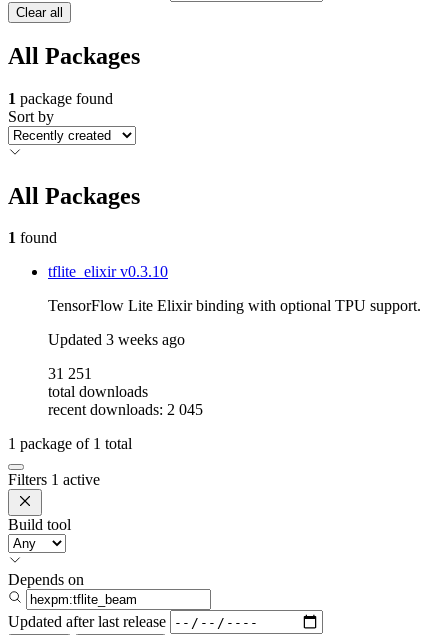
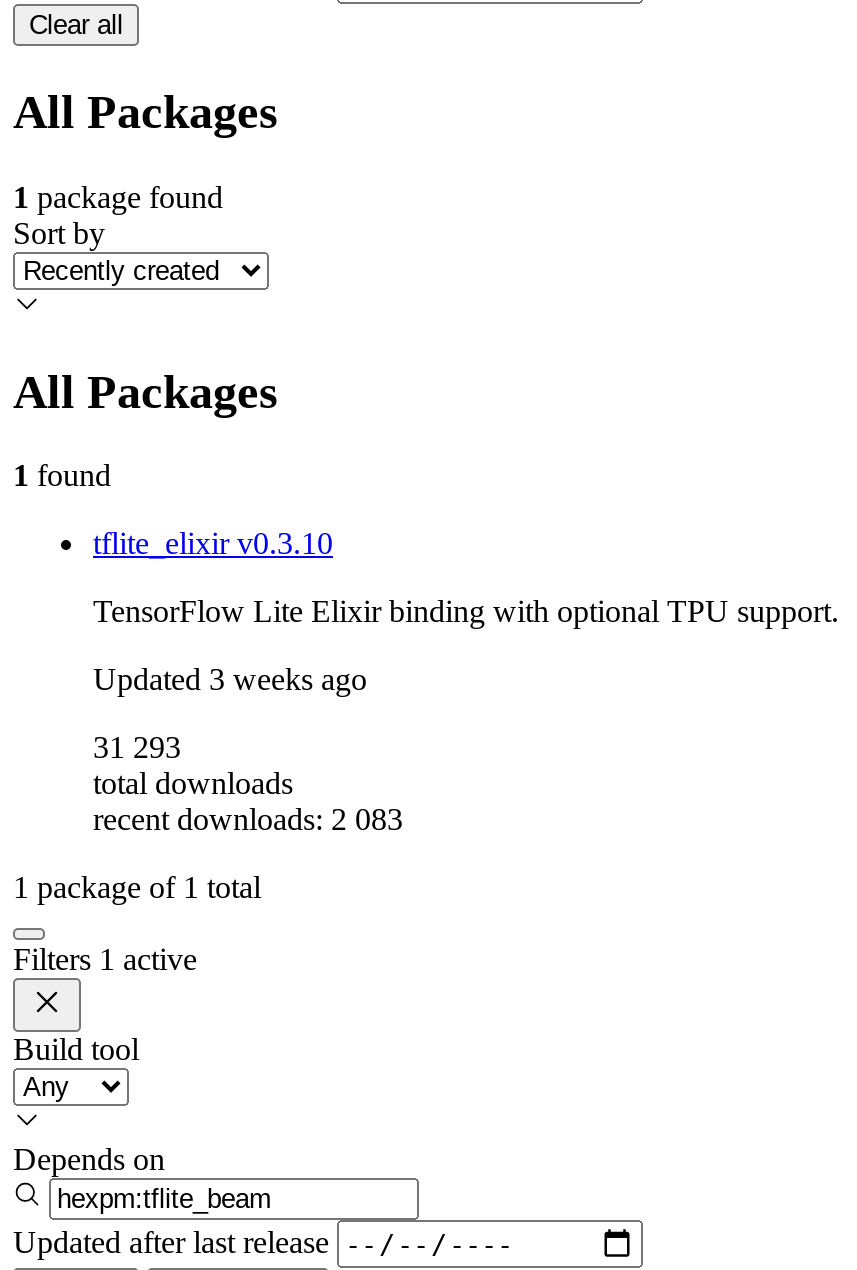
[48,365,92,382] 31 251 -> [93,731,181,765] 31 293
[48,401,203,418] recent downloads: 2 045 -> [93,803,403,837] recent downloads: 2 083

